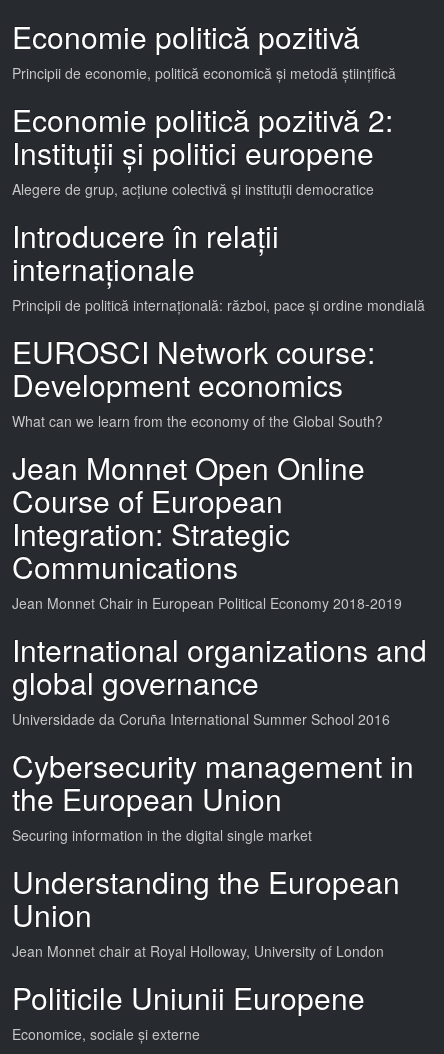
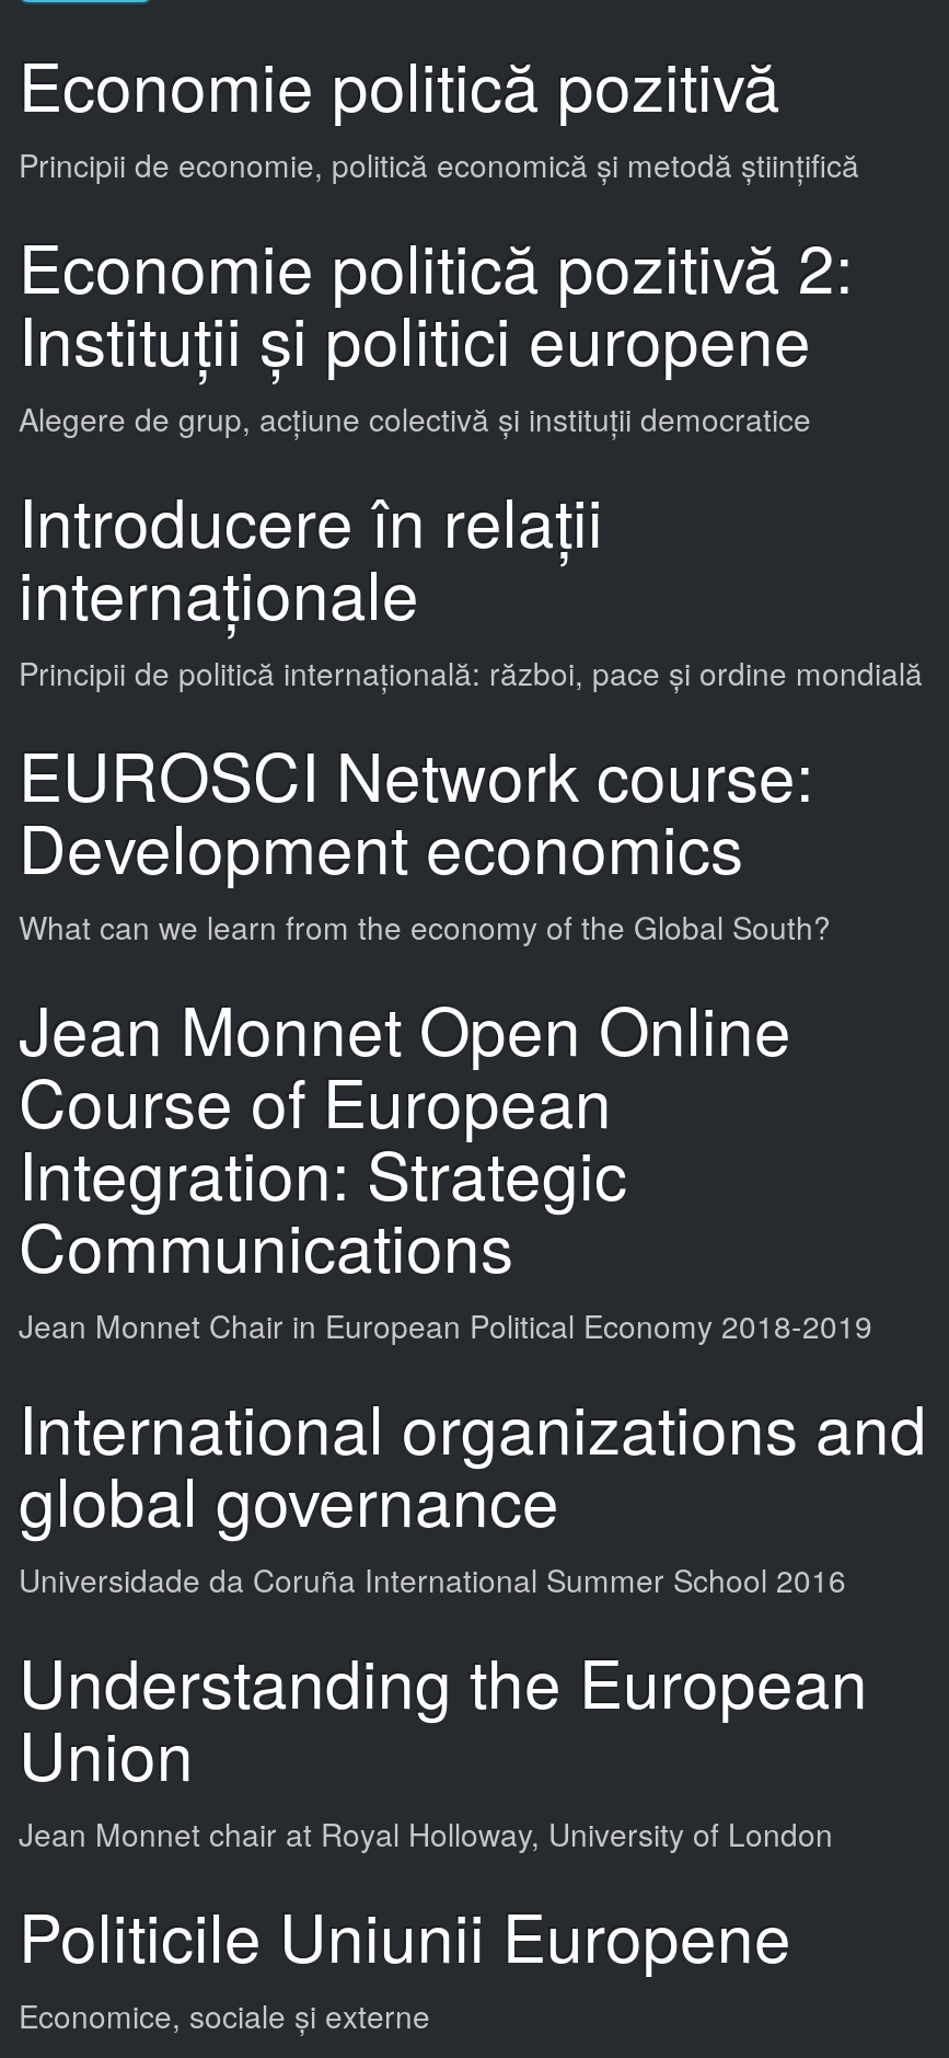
[12,744,414,845] Cybersecurity management in | the European Union | Securing information in the digital single market -> none

